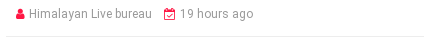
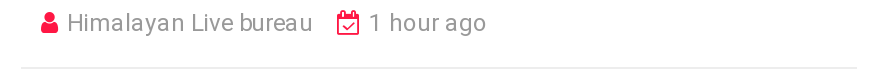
[29,6,253,20] Himalayan Live bureau 19 hours ago -> [67,9,487,37] Himalayan Live bureau 1 hour ago

